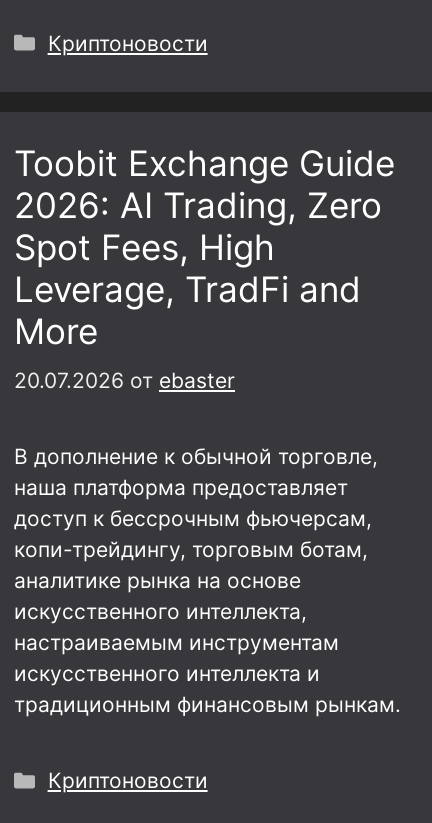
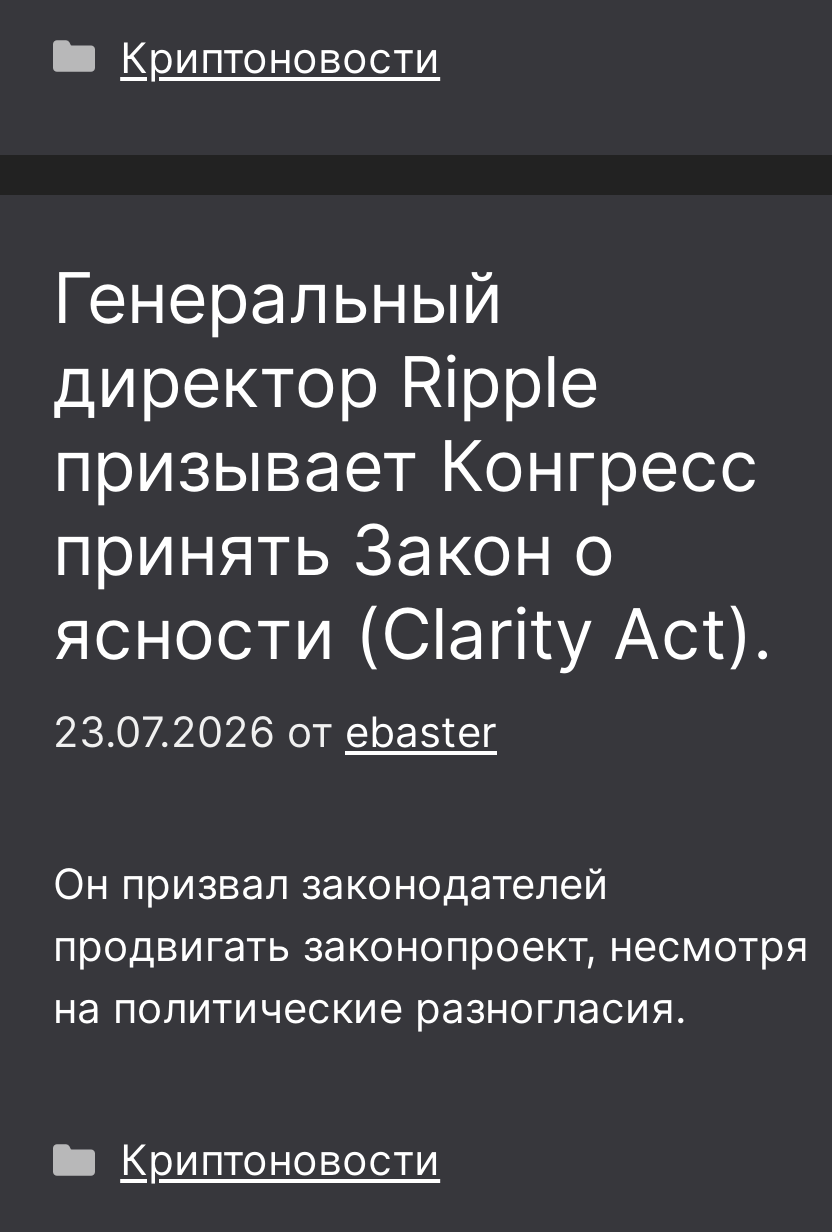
[14,142,395,393] Toobit Exchange Guide | 2026: AI Trading, Zero | Spot Fees, High | Leverage, TradFi and | More | 20.07.2026 от ebaster -> [53,254,773,757] Генеральный | директор Ripple | призывает Конгресс | принять Закон о | ясности (Clarity Act). | 23.07.2026 от ebaster
[14,444,401,717] В дополнение к обычной торговле, | наша платформа предоставляет | доступ к бессрочным фьючерсам, | копи-трейдингу, торговым ботам, | аналитике рынка на основе | искусственного интеллекта, | настраиваемым инструментам | искусственного интеллекта и | традиционным финансовым рынкам. -> [53,859,809,1033] Он призвал законодателей | продвигать законопроект, несмотря | на политические разногласия.

